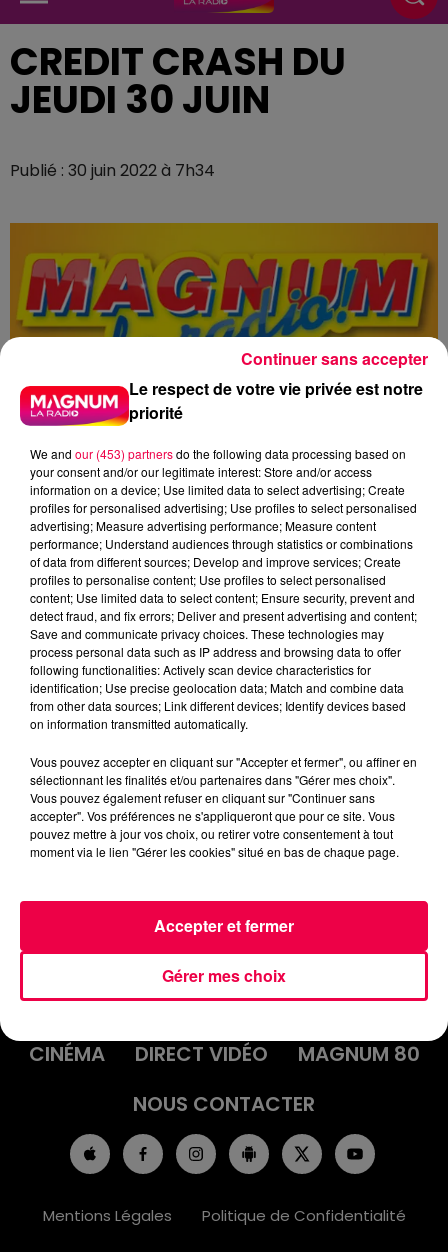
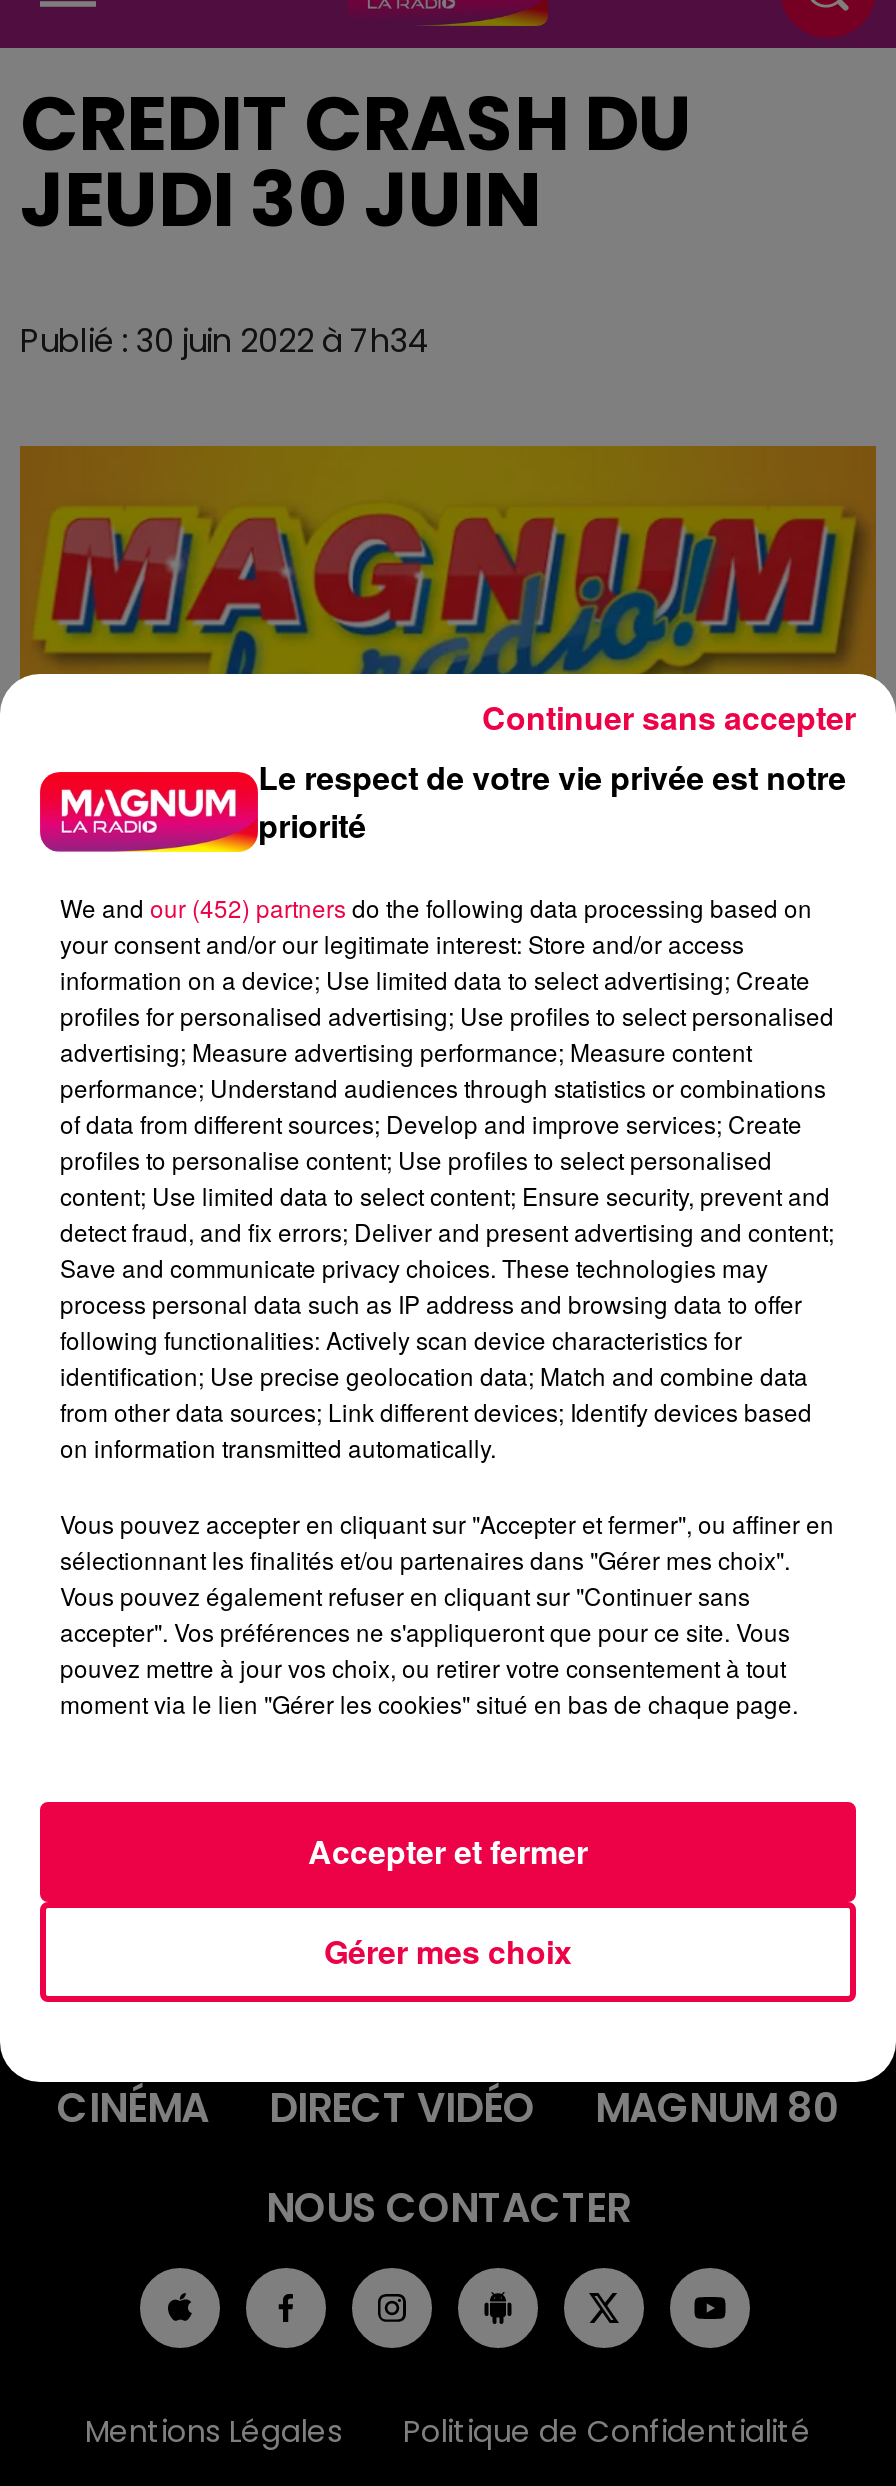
[30,444,406,461] We and our (453) partners do the following data processing based on -> [60,889,812,923] We and our (452) partners do the following data processing based on

